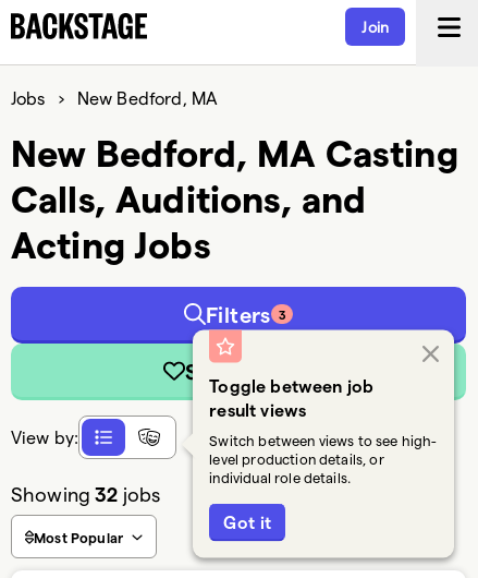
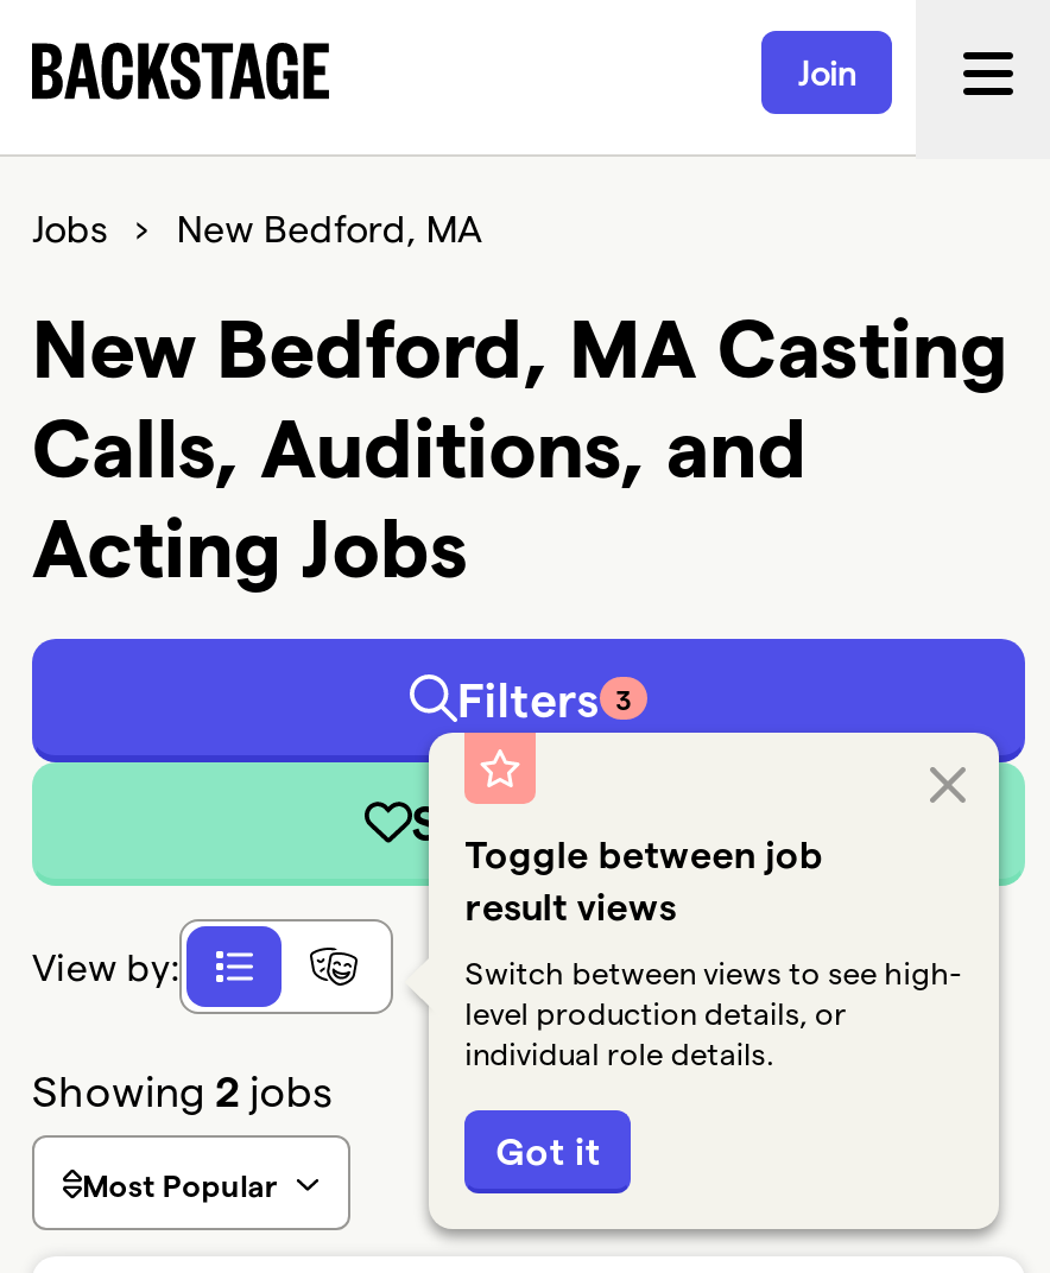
[11,482,160,505] Showing 32 jobs -> [32,1064,332,1114] Showing 2 jobs

